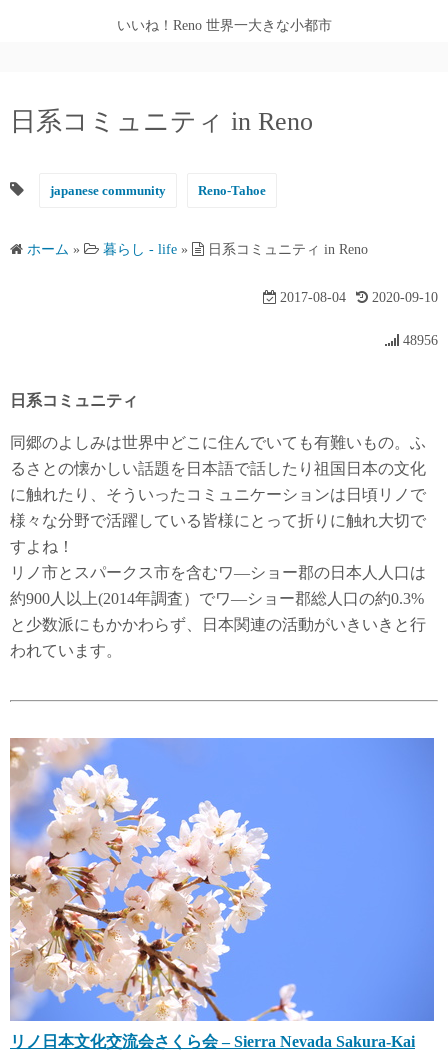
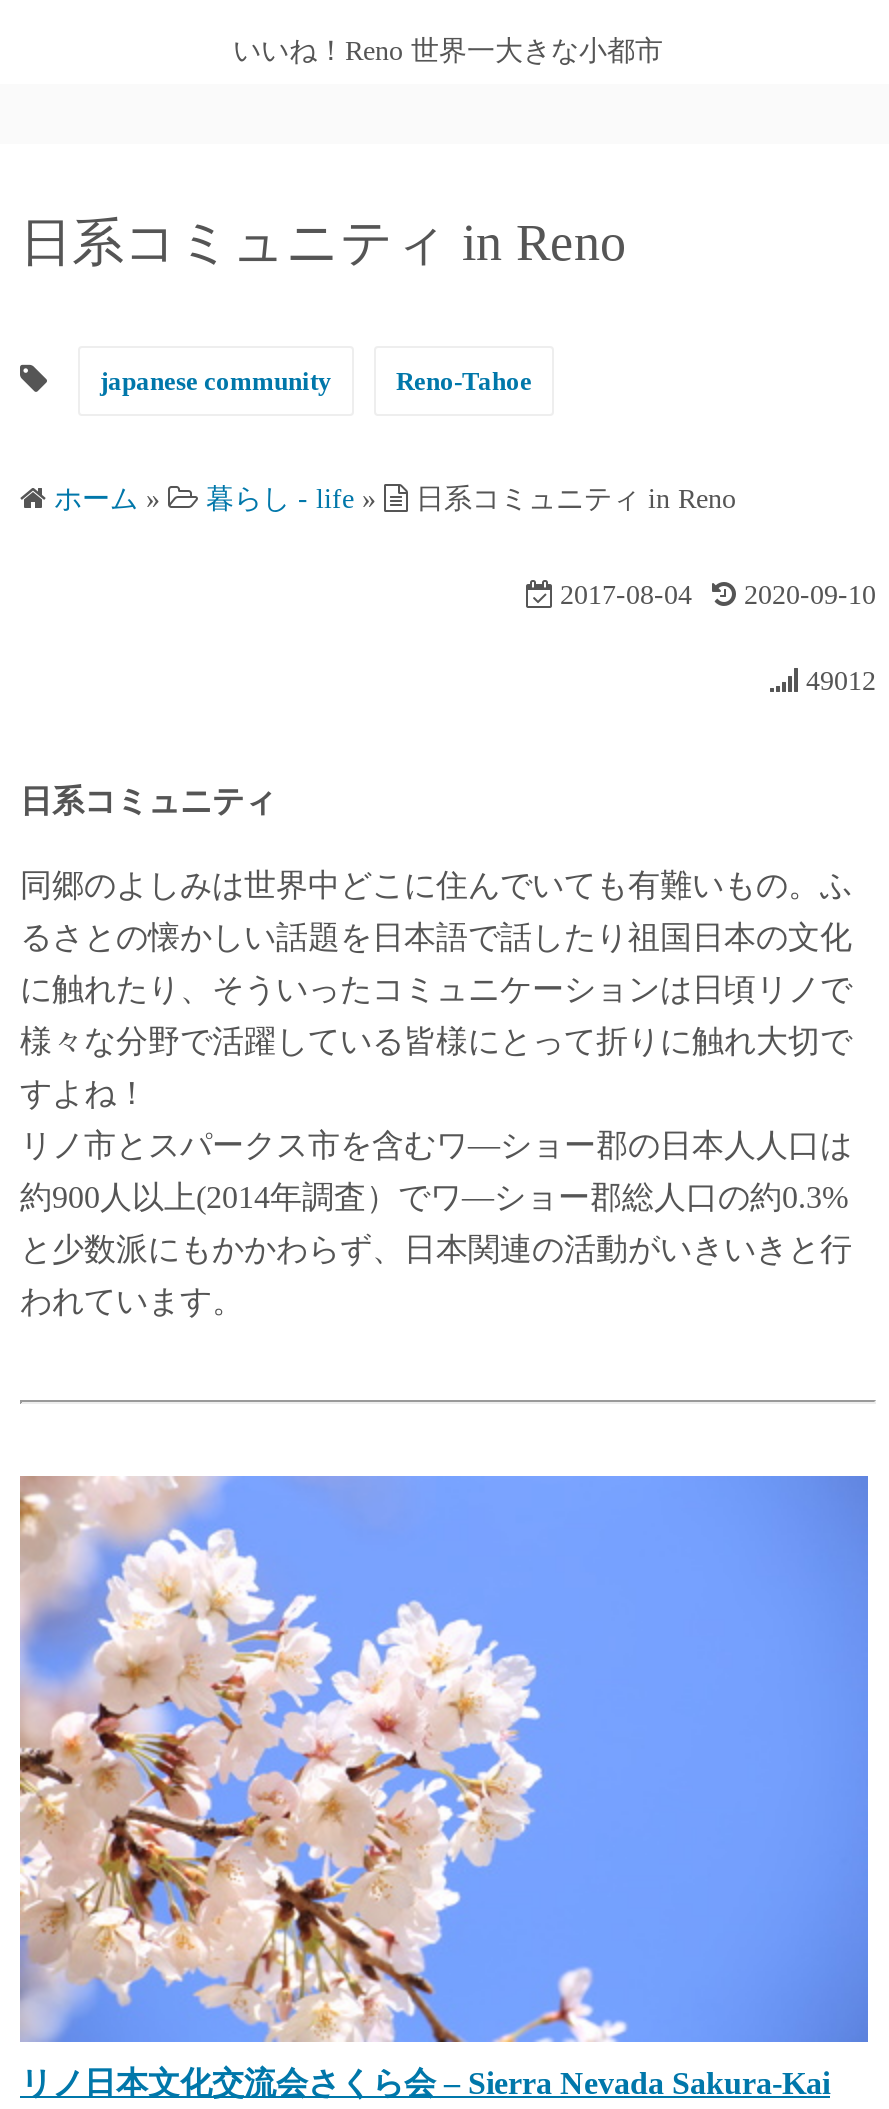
[399,333,438,348] 48956 -> [798,665,876,695] 49012

